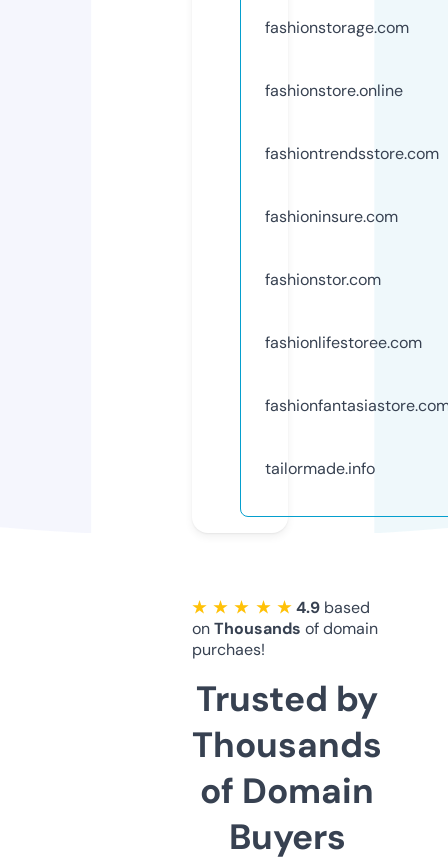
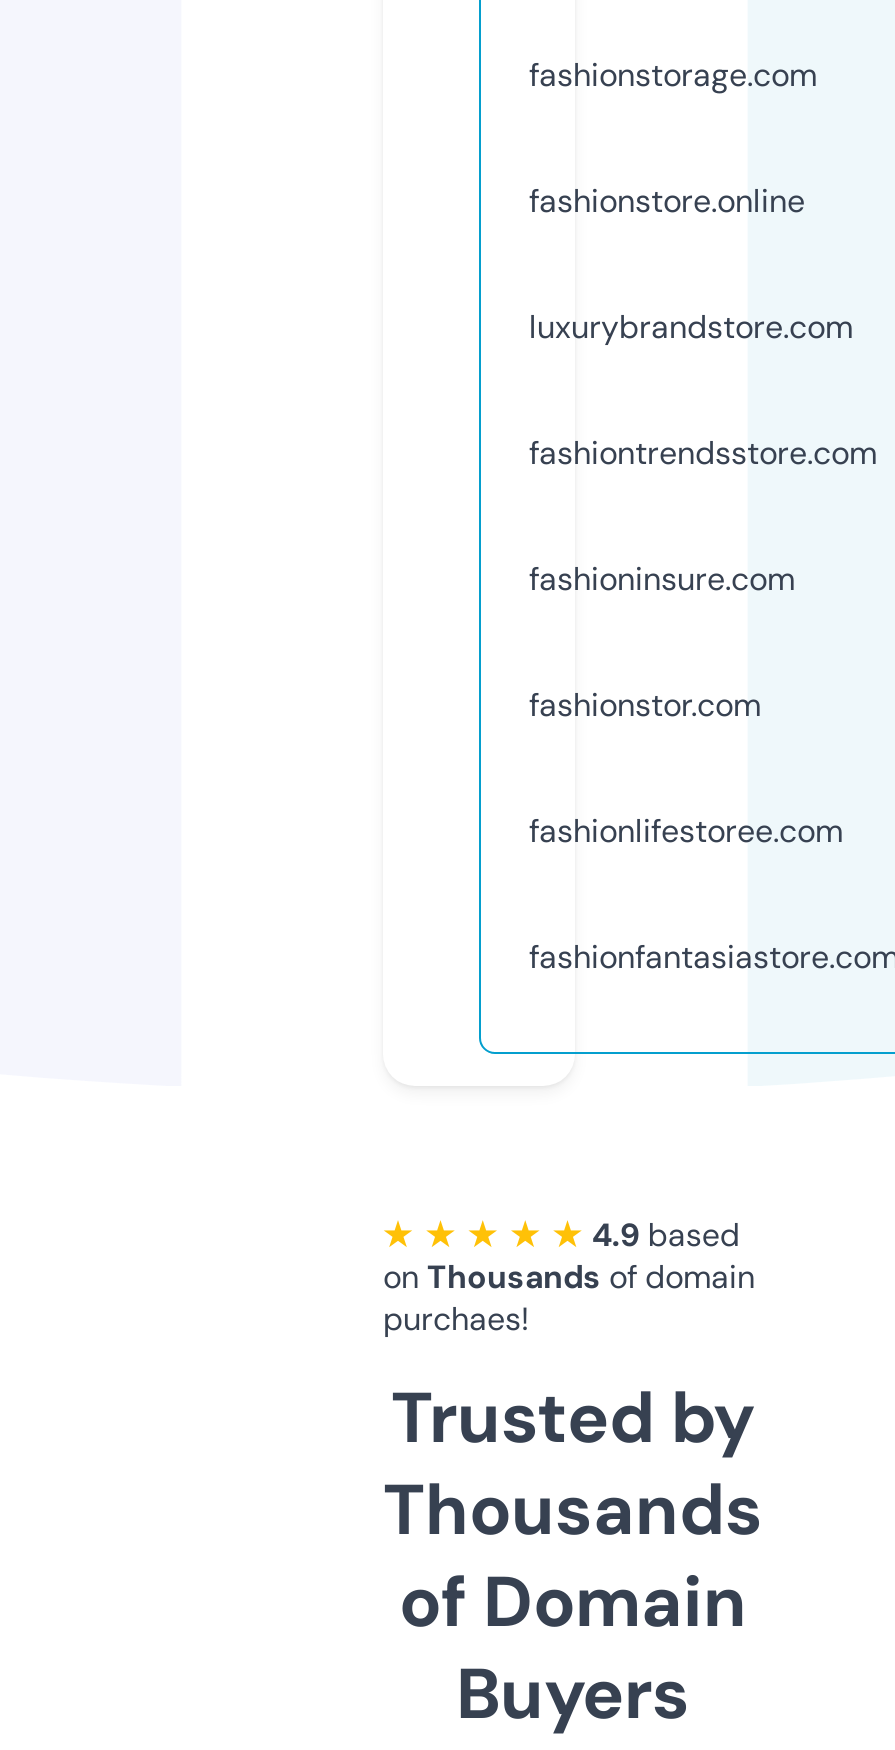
none -> [529,306,853,348] luxurybrandstore.com
moved [265,143,439,353] -> [529,432,877,852]: fashiontrendsstore.com | fashioninsure.com | fashionstor.com | fashionlifestoree.com
[265,458,375,479] tailormade.info -> none

